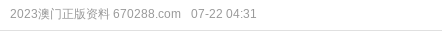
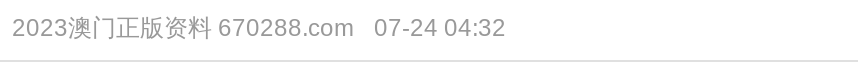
[10,7,257,21] 2023澳门正版资料 670288.com 07-22 04:31 -> [12,14,506,42] 2023澳门正版资料 670288.com 07-24 04:32

